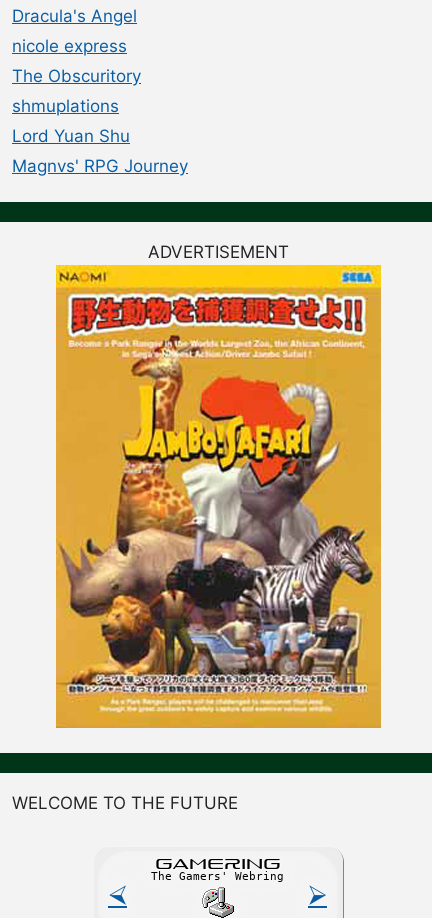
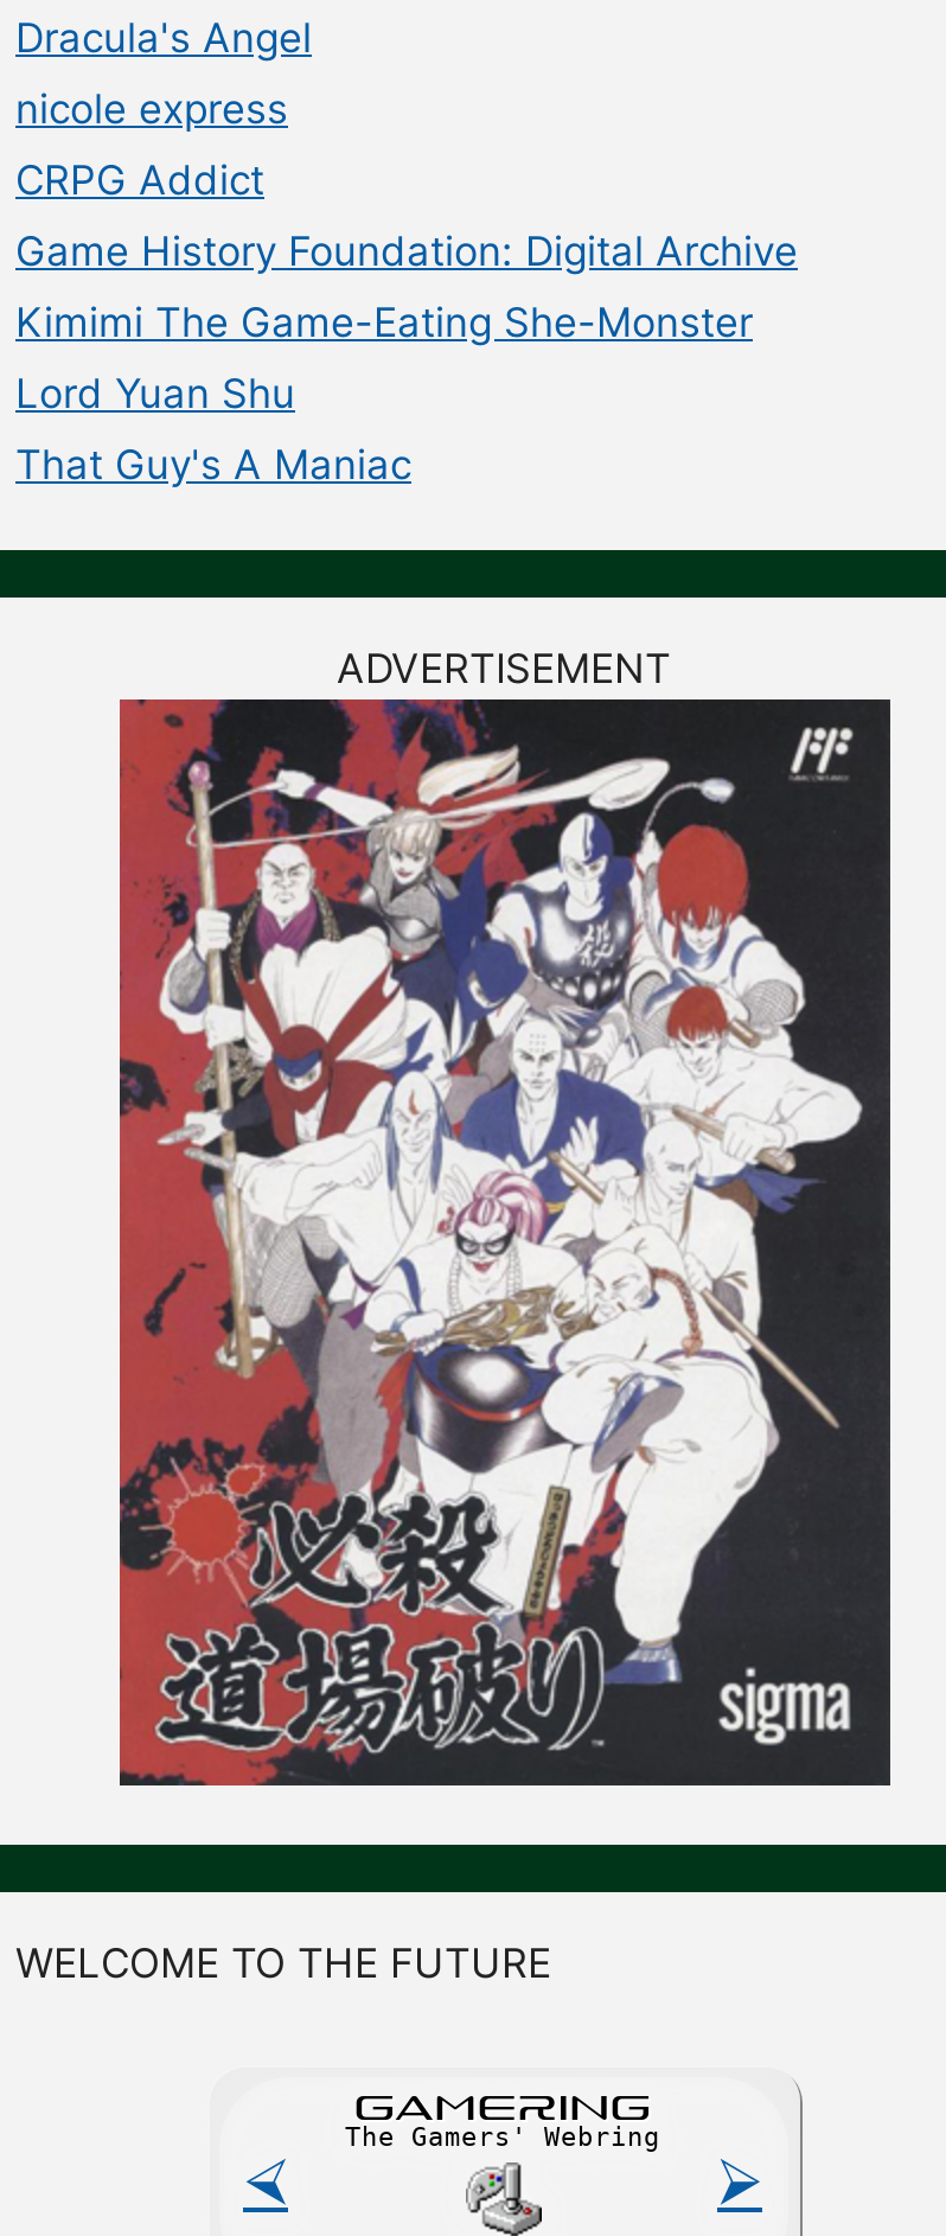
[12,66,141,116] The Obscuritory | shmuplations -> [15,157,798,347] CRPG Addict | Game History Foundation: Digital Archive | Kimimi The Game-Eating She-Monster
[12,156,188,176] Magnvs' RPG Journey -> [15,442,411,489] That Guy's A Maniac
[55,264,382,729] [image] -> [117,697,893,1788] [image]

